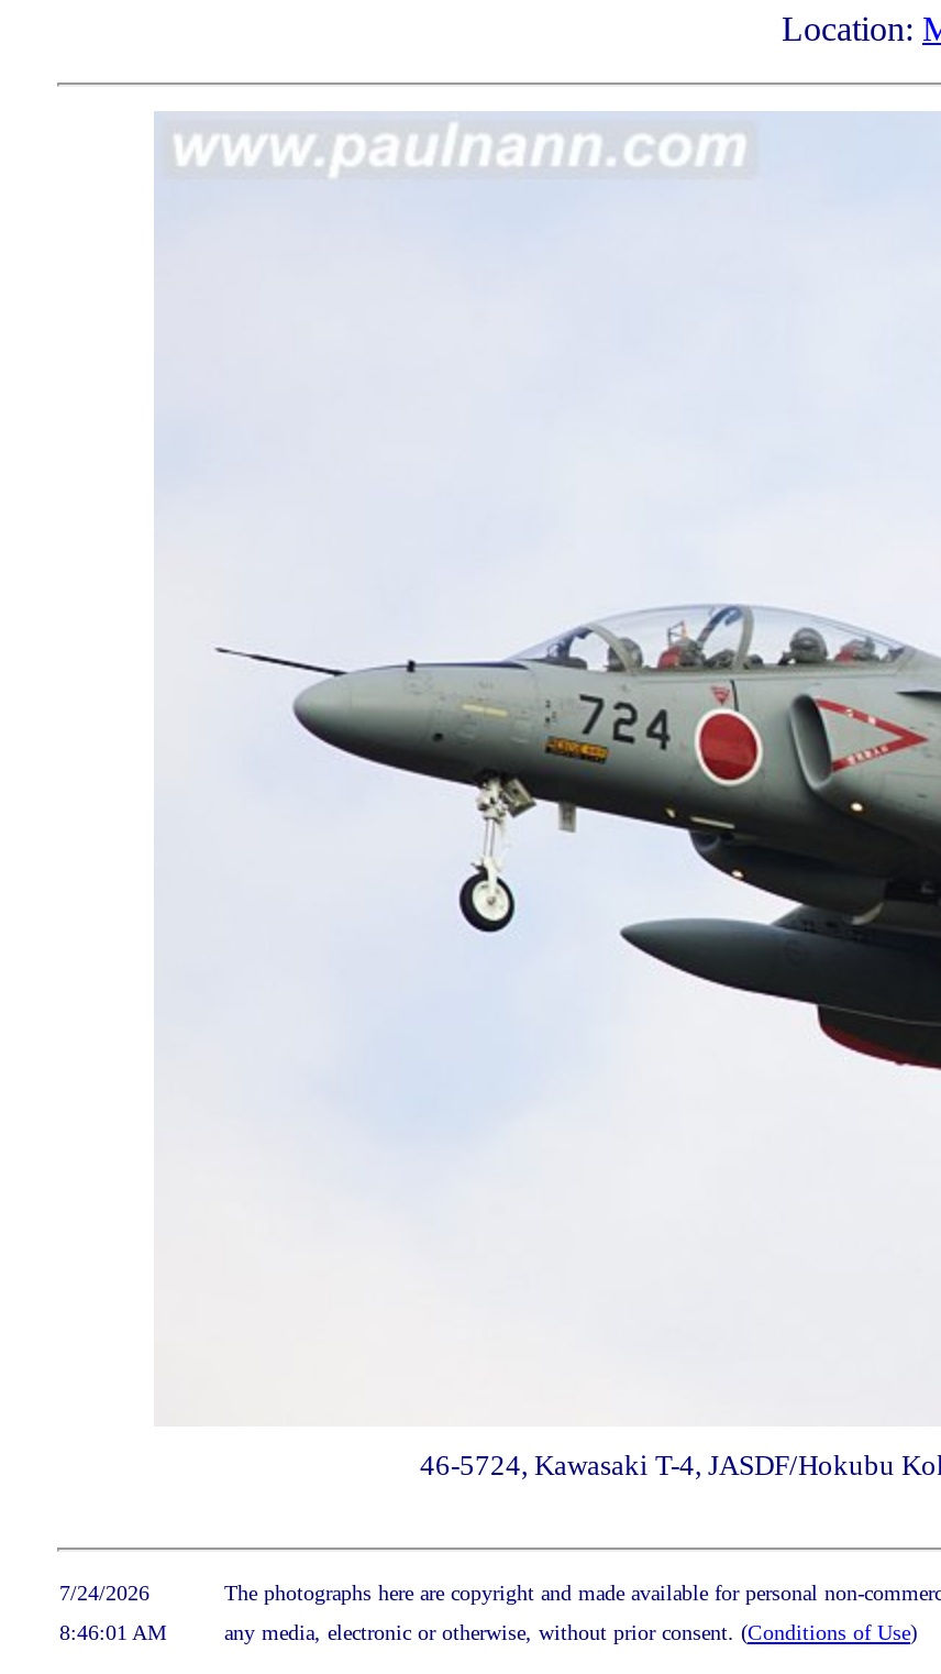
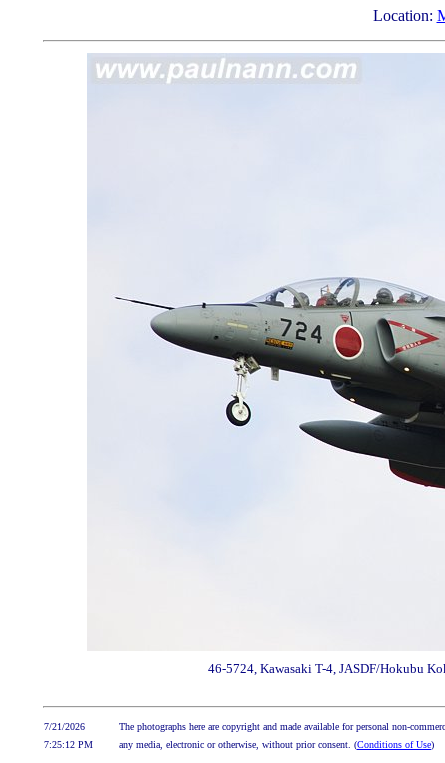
[59,1581,150,1605] 7/24/2026 -> [44,721,85,732] 7/21/2026
[59,1620,167,1644] 8:46:01 AM -> [44,739,93,750] 7:25:12 PM

